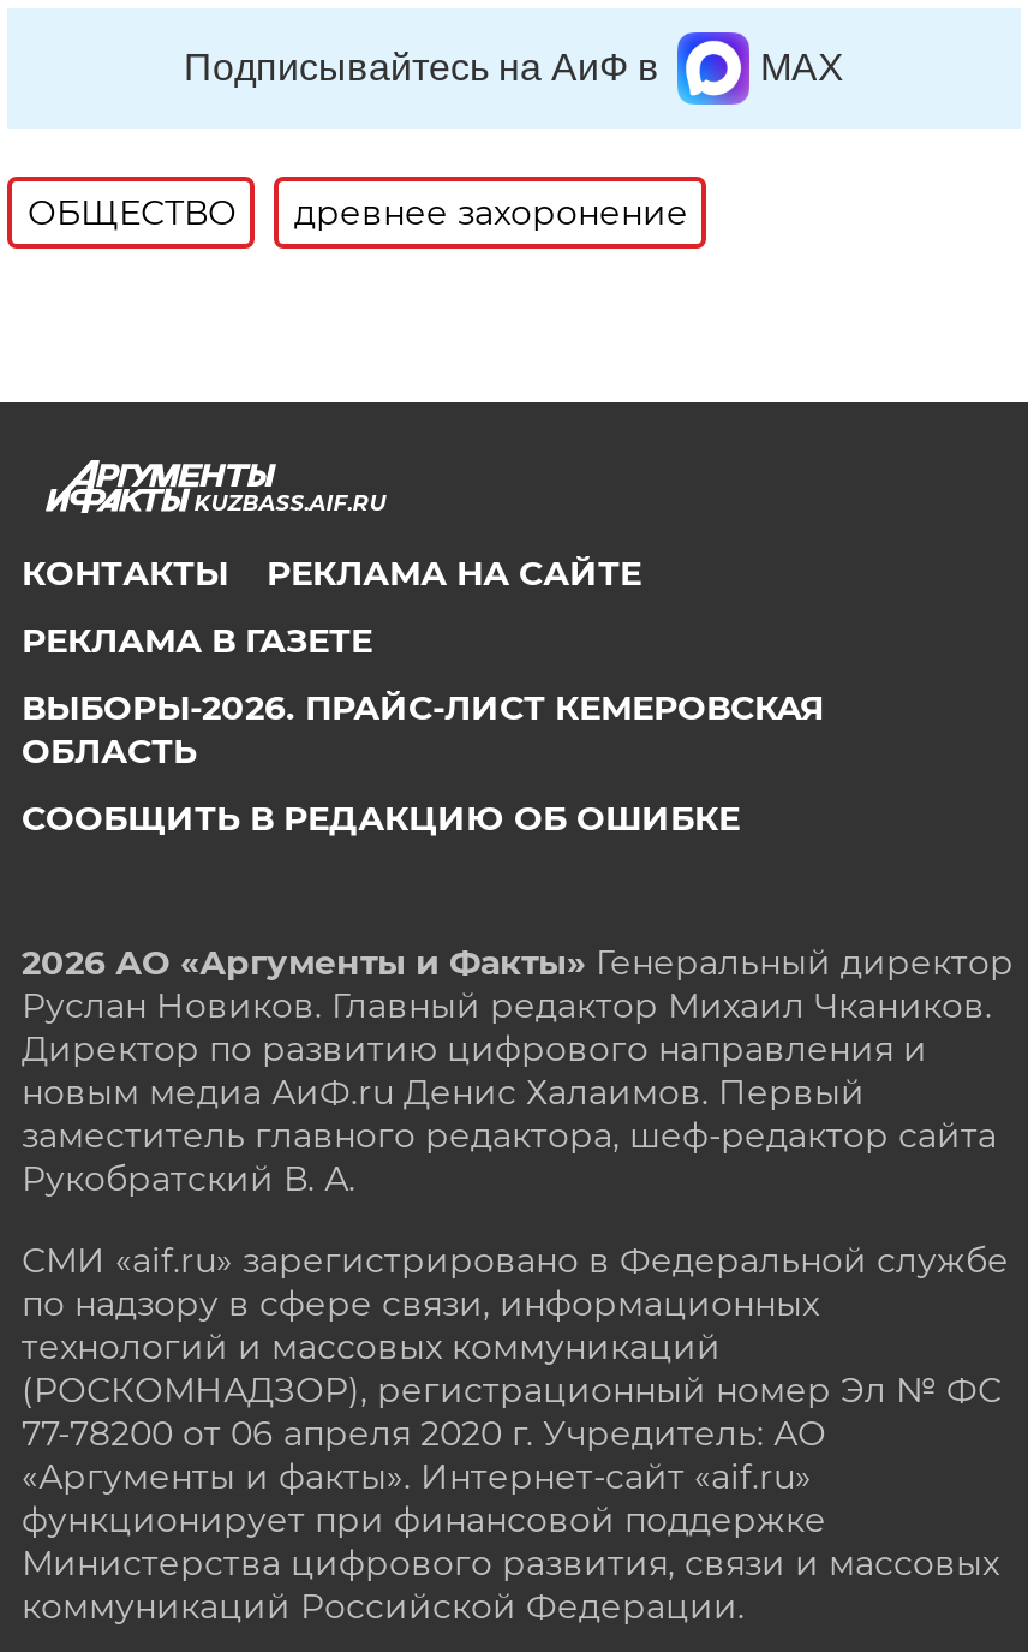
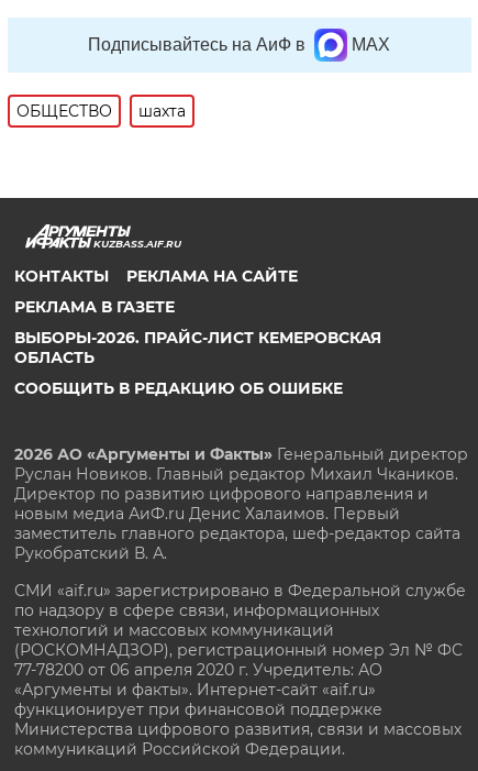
[294,191,688,234] древнее захоронение -> [139,101,186,121] шахта

